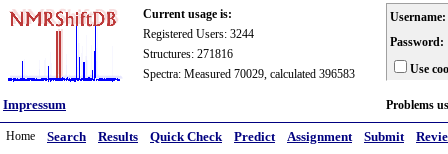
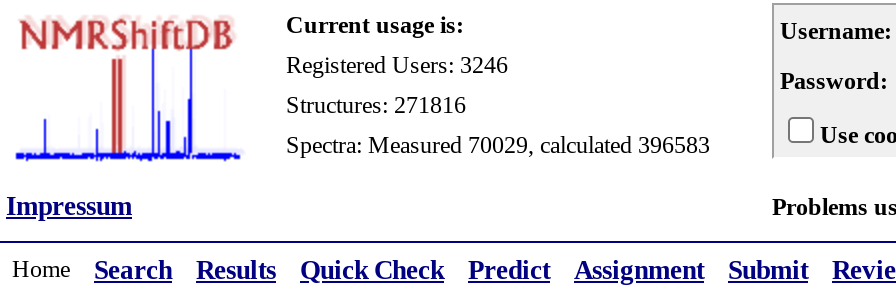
[143,27,254,41] Registered Users: 3244 -> [286,51,508,79] Registered Users: 3246

